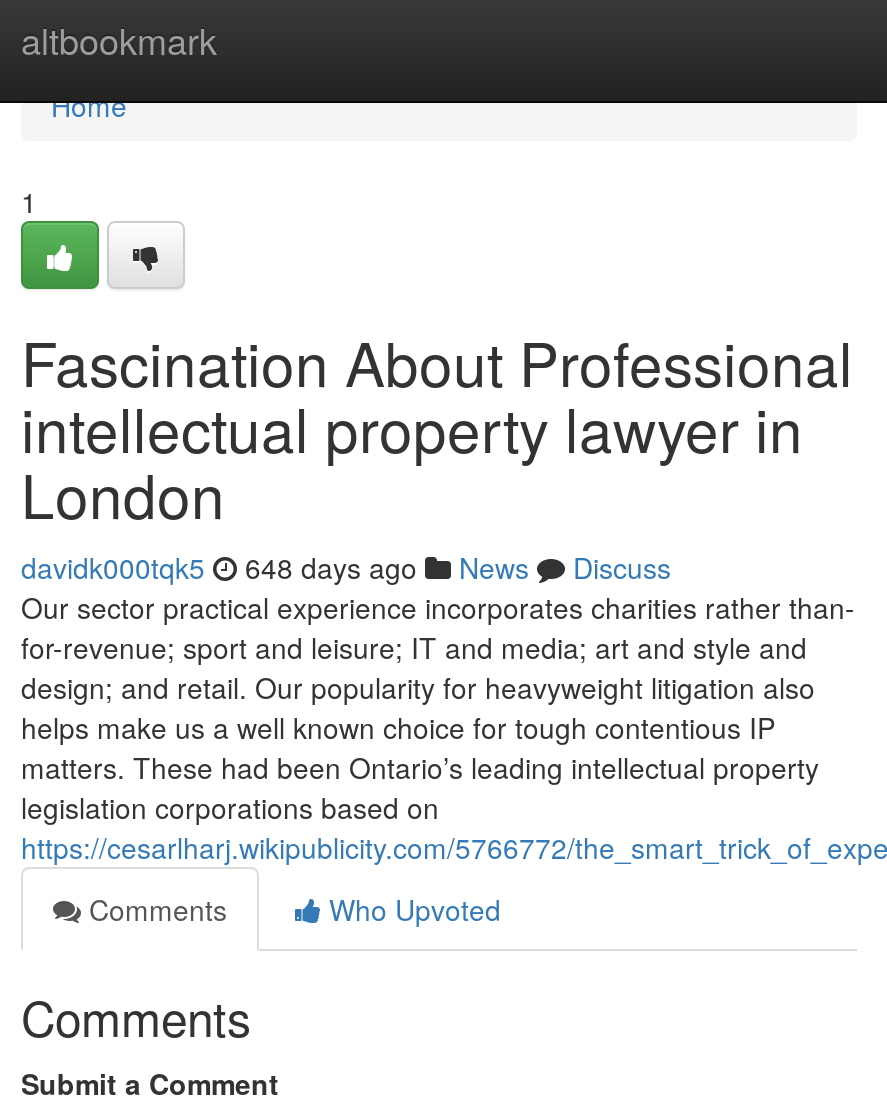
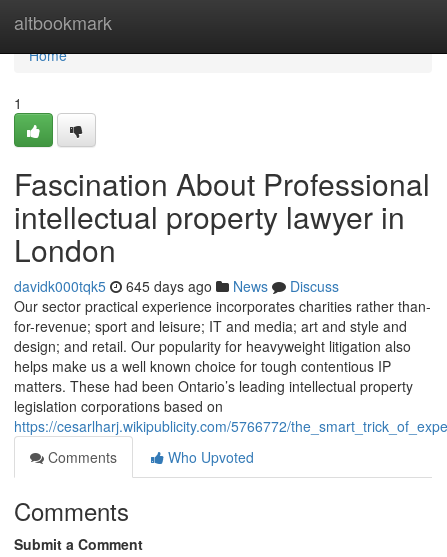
[21,547,671,587] davidk000tqk5 648 days ago News Discuss -> [14,276,339,296] davidk000tqk5 645 days ago News Discuss

